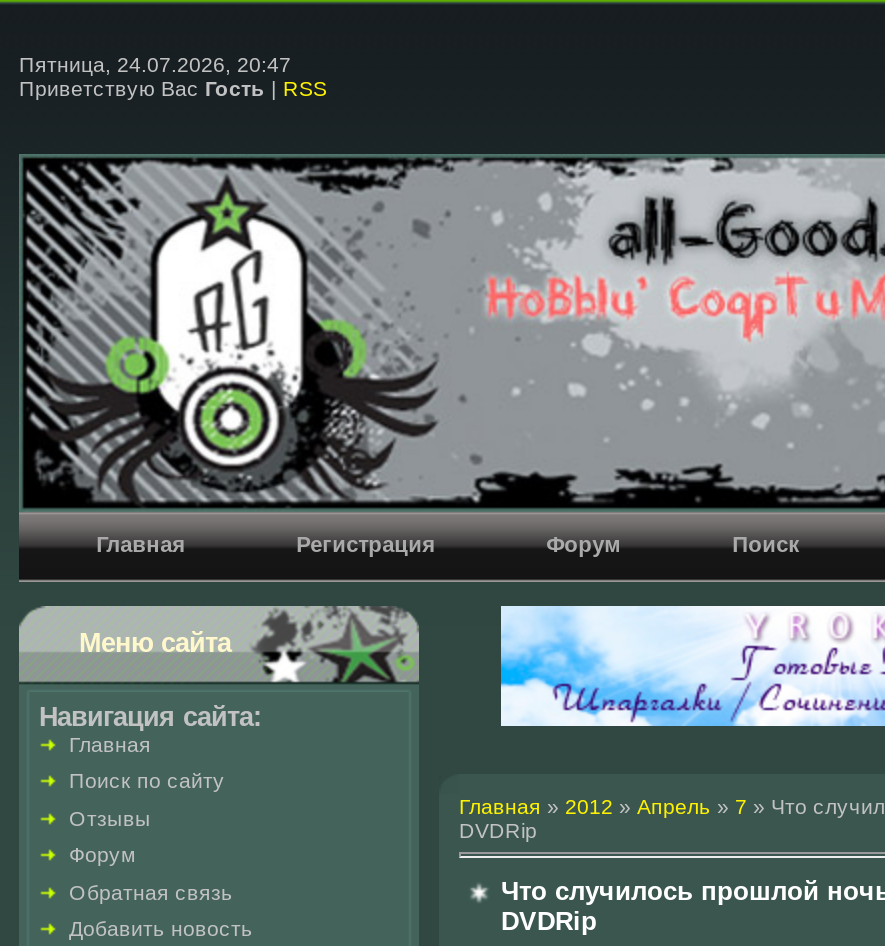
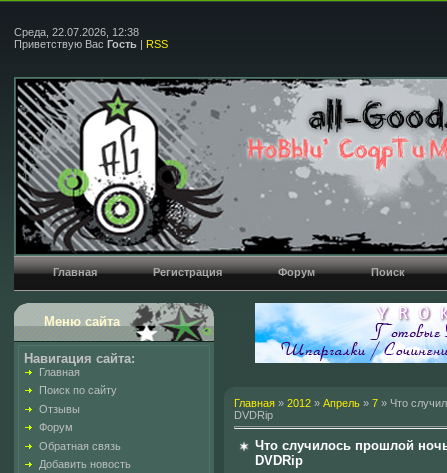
[19,52,291,76] Пятница, 24.07.2026, 20:47 -> [14,26,139,38] Среда, 22.07.2026, 12:38

